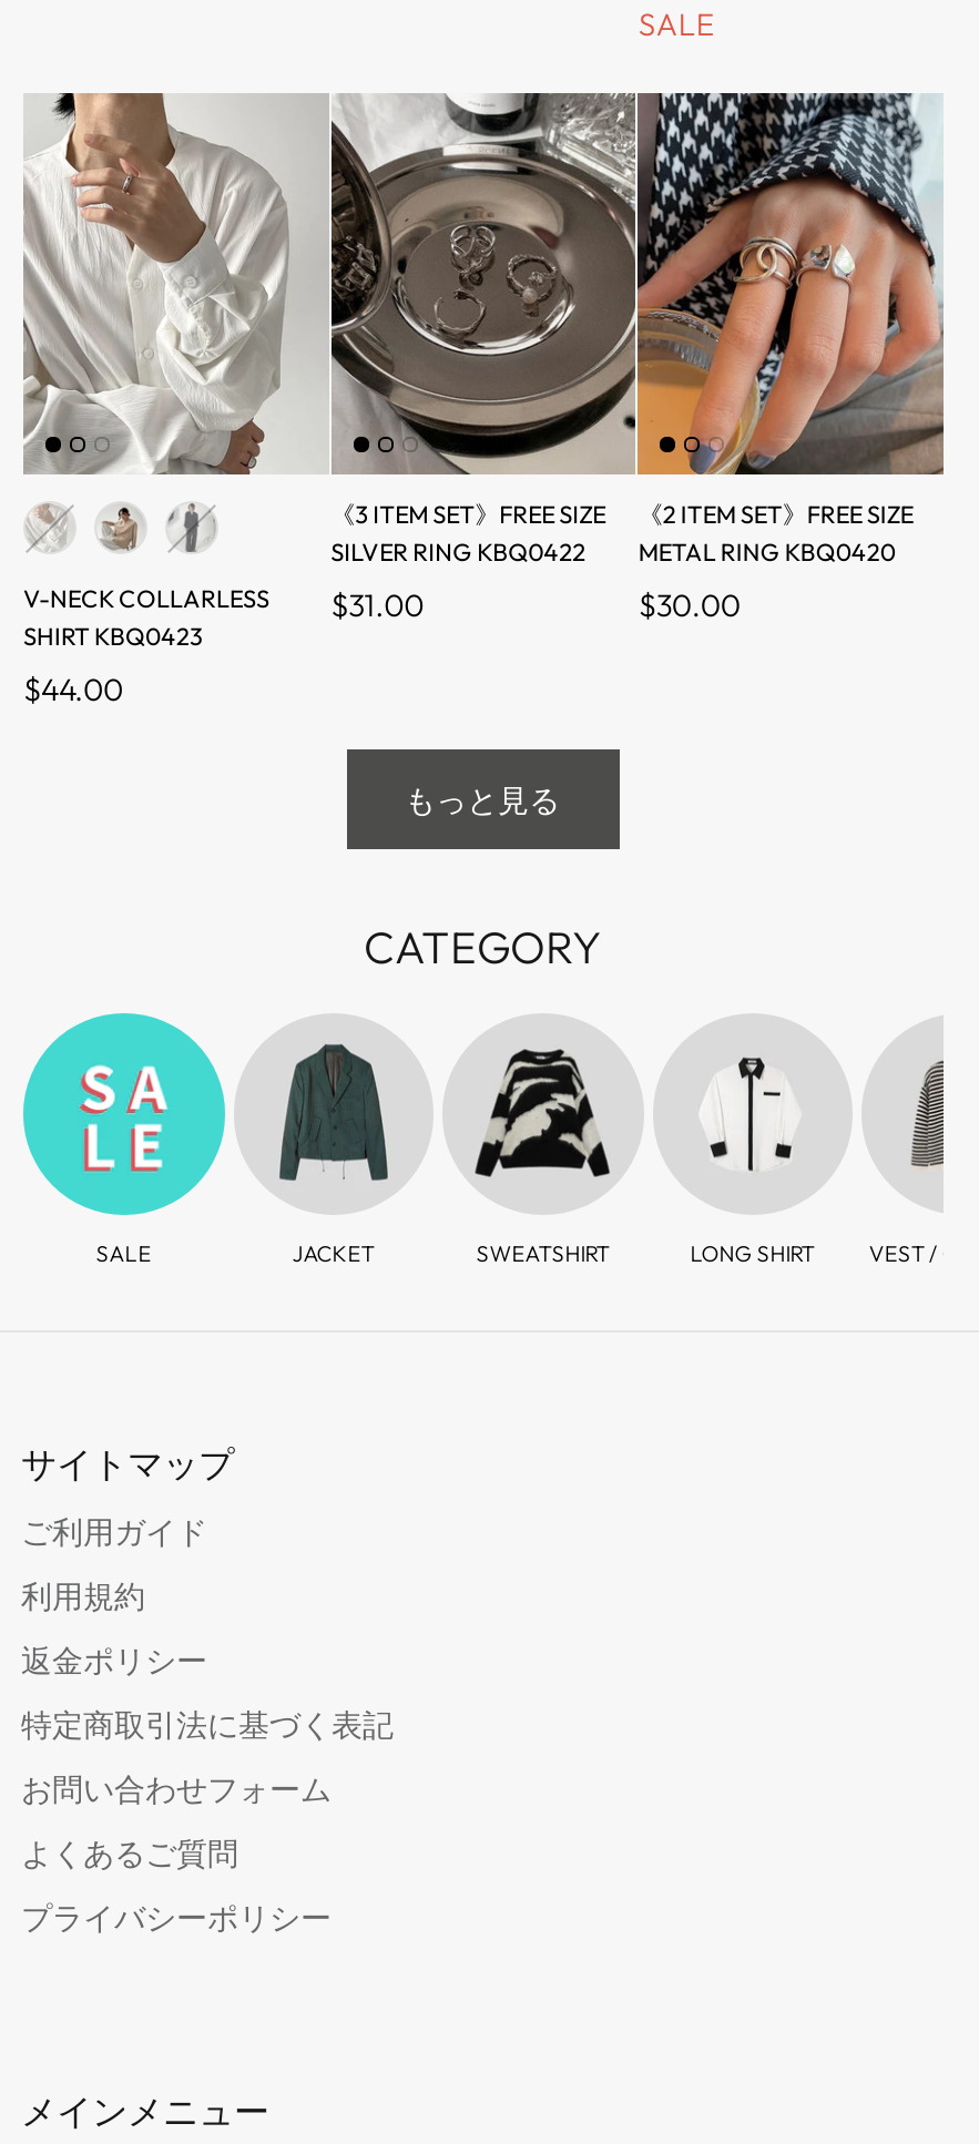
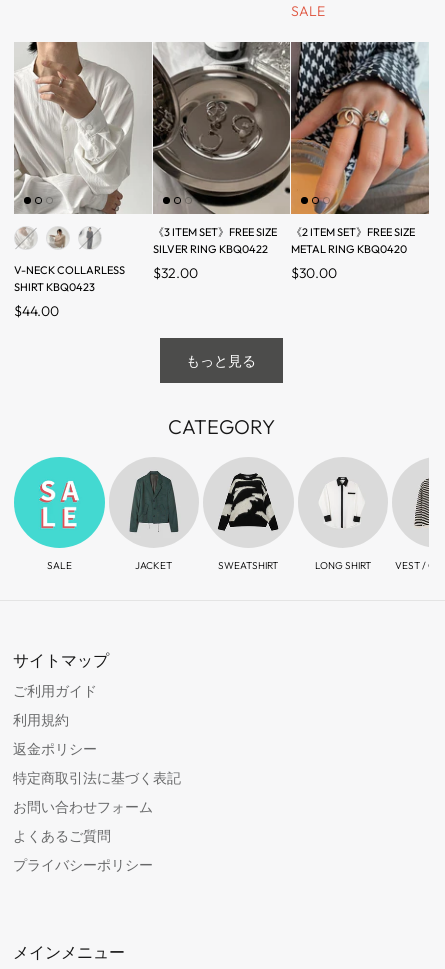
[23,584,424,626] V-NECK COLLARLESS $31.00 -> [14,263,198,282] V-NECK COLLARLESS $32.00

